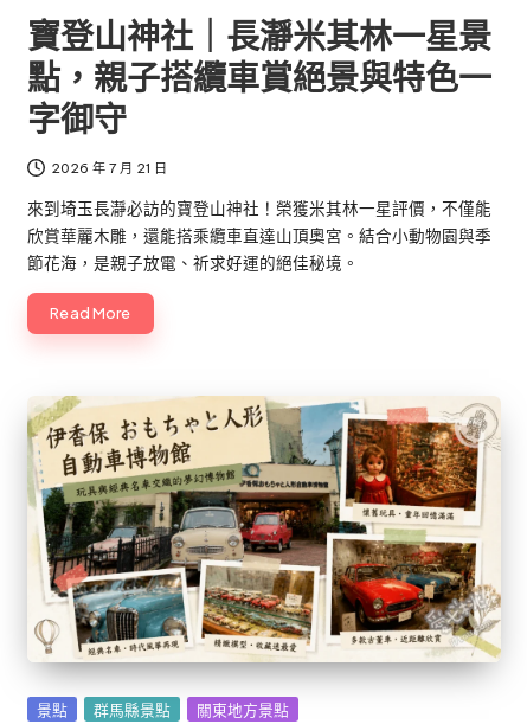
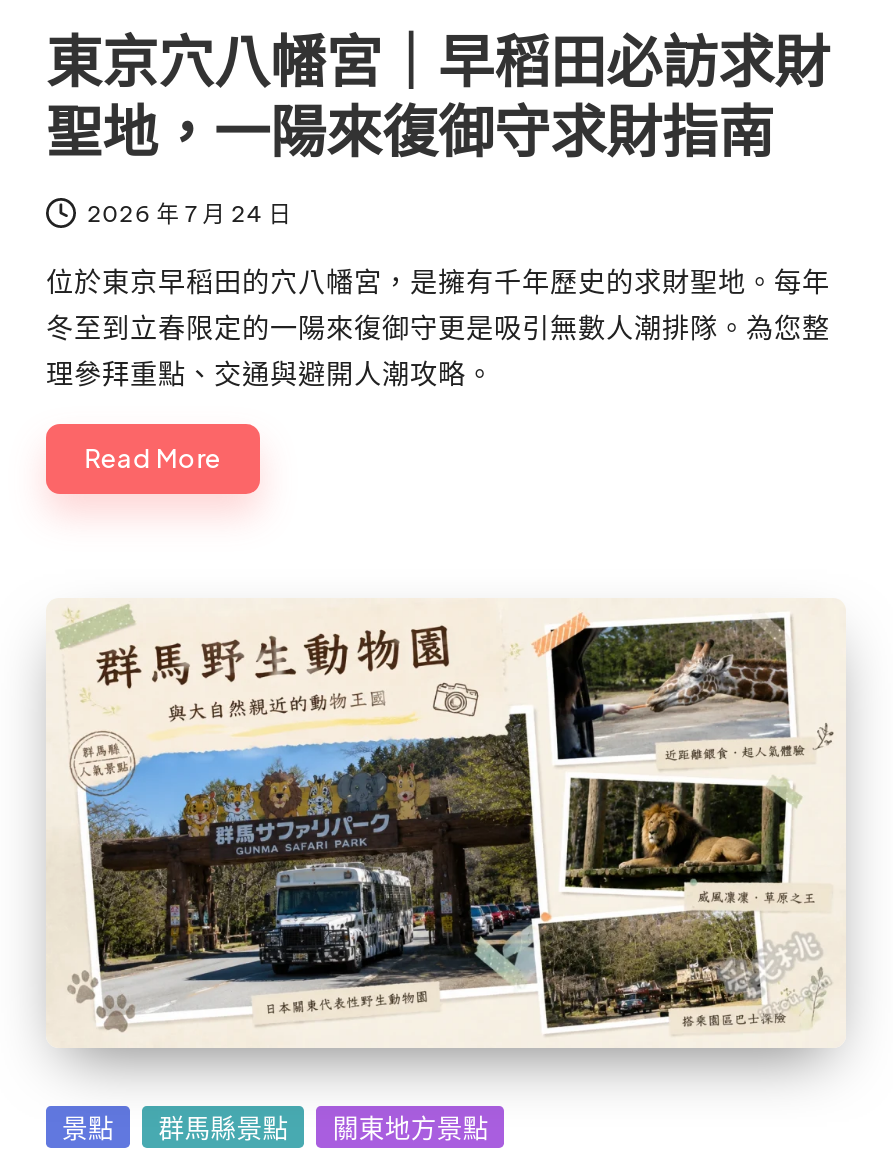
[27,16,491,140] 寶登山神社｜長瀞米其林一星景 | 點，親子搭纜車賞絕景與特色一 | 字御守 -> [46,26,830,166] 東京穴八幡宮｜早稻田必訪求財 | 聖地，一陽來復御守求財指南
[51,160,167,177] 2026 年 7 月 21 日 -> [86,200,290,228] 2026 年 7 月 24 日
[27,198,491,274] 來到埼玉長瀞必訪的寶登山神社！榮獲米其林一星評價，不僅能 | 欣賞華麗木雕，還能搭乘纜車直達山頂奧宮。結合小動物園與季 | 節花海，是親子放電、祈求好運的絕佳秘境。 -> [46,264,830,392] 位於東京早稻田的穴八幡宮，是擁有千年歷史的求財聖地。每年 | 冬至到立春限定的一陽來復御守更是吸引無數人潮排隊。為您整 | 理參拜重點、交通與避開人潮攻略。
[26,396,501,658] [image] -> [46,600,844,1036] [image]

